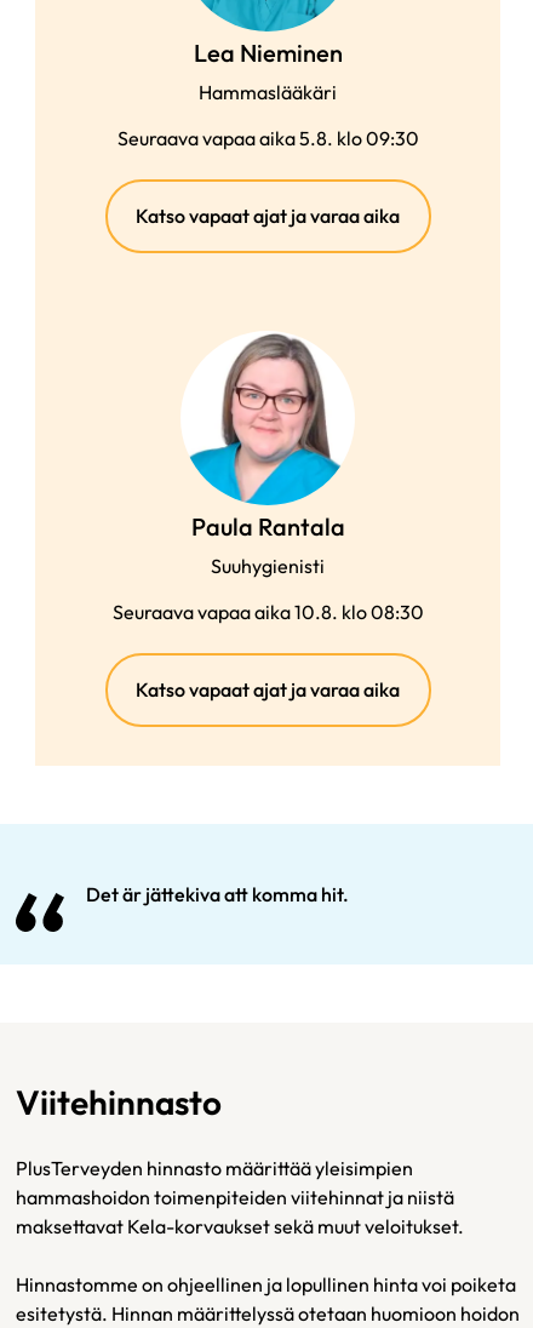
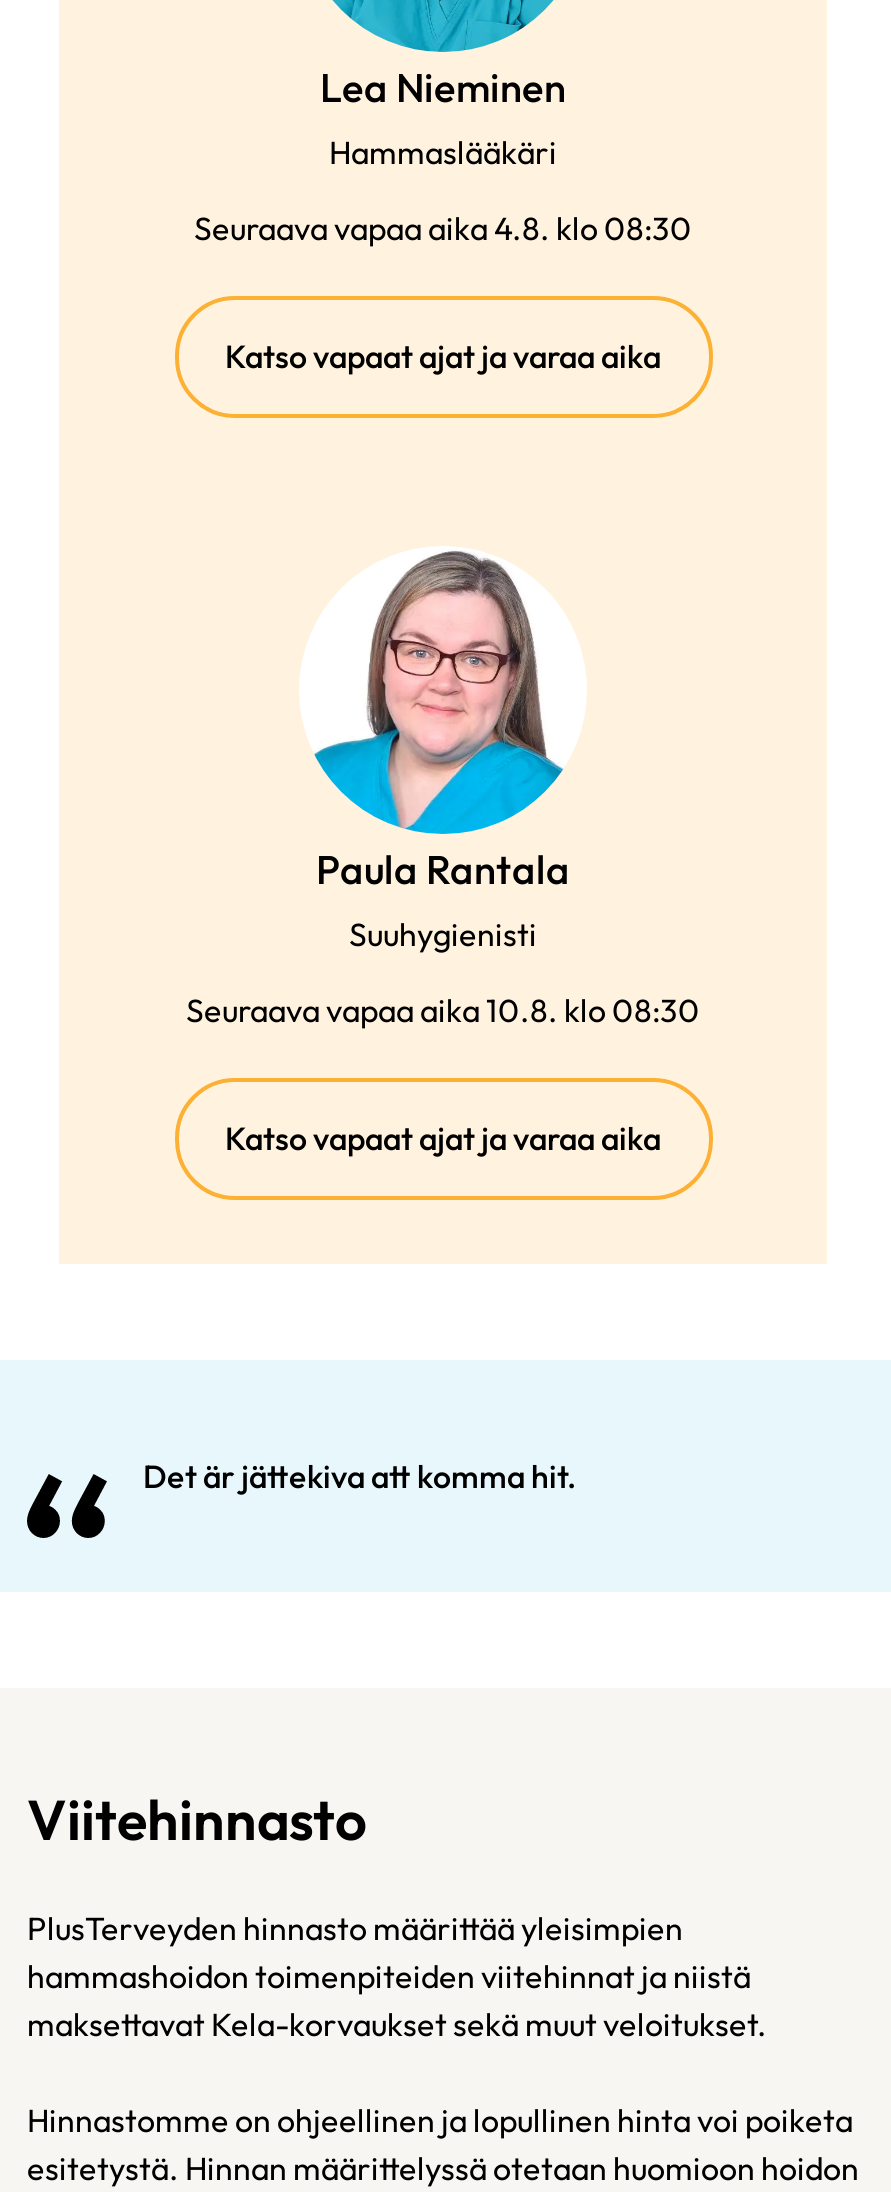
[117,125,419,150] Seuraava vapaa aika 5.8. klo 09:30 -> [194,207,692,247] Seuraava vapaa aika 4.8. klo 08:30

